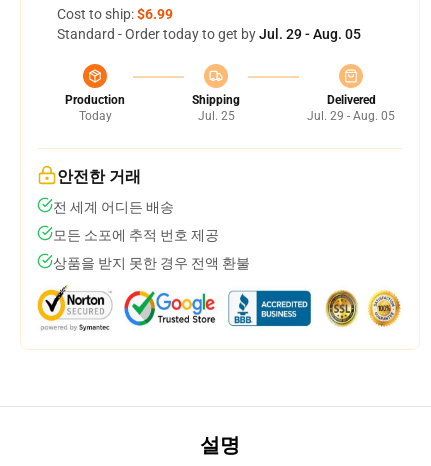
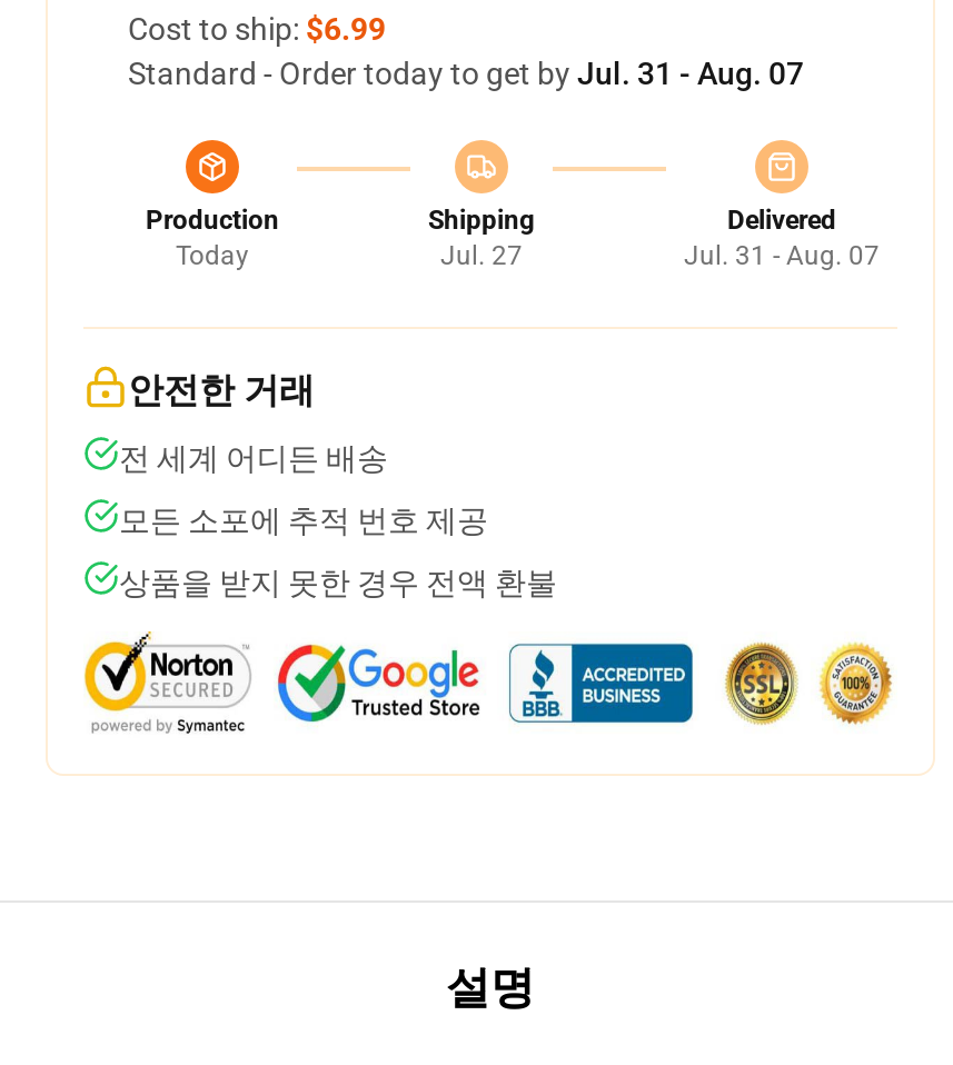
[57,26,361,42] Standard - Order today to get by Jul. 29 - Aug. 05 -> [128,56,804,91] Standard - Order today to get by Jul. 31 - Aug. 07
[197,109,234,123] Jul. 25 -> [440,240,523,271] Jul. 27
[307,109,395,123] Jul. 29 - Aug. 05 -> [684,240,880,271] Jul. 31 - Aug. 07

